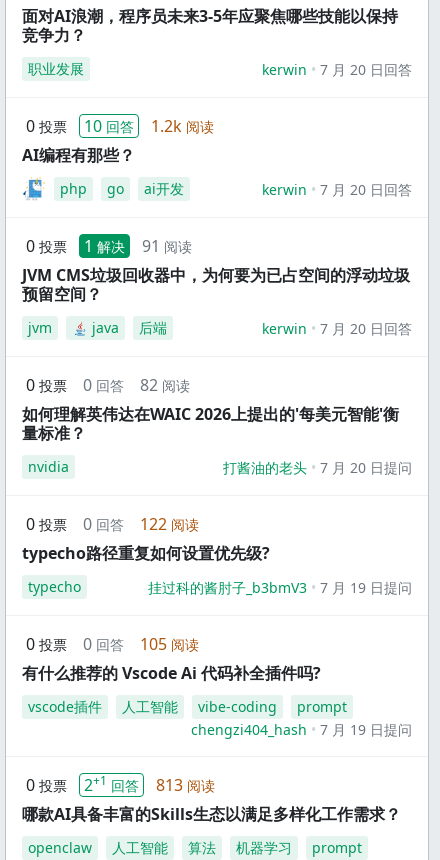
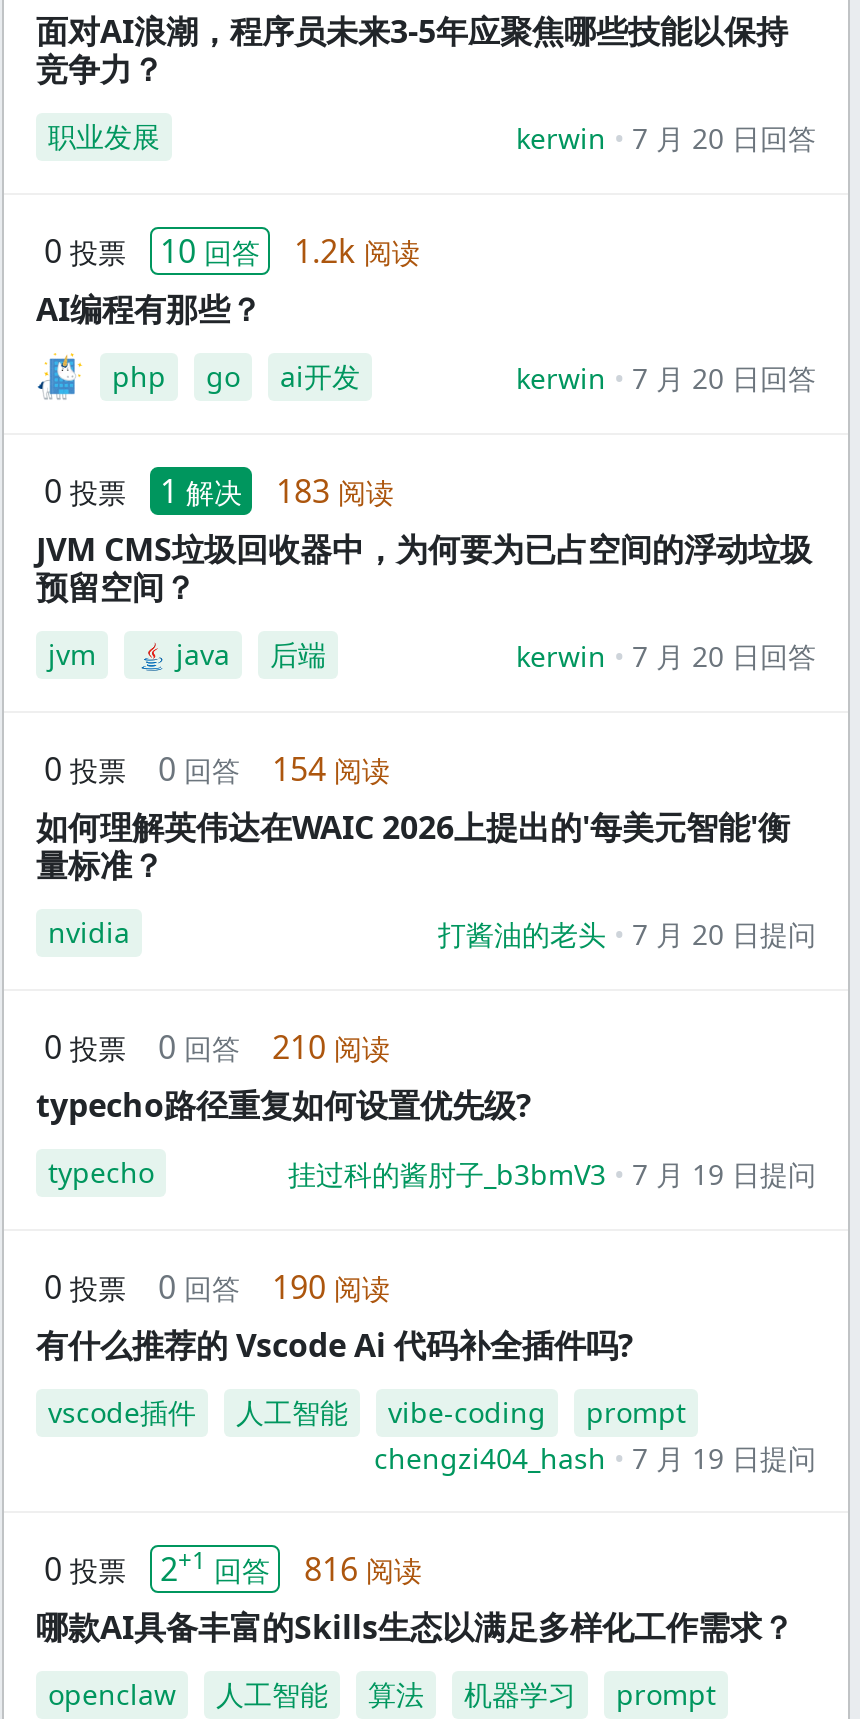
[26,235,192,257] 0 投票 1 解决 91 阅读 -> [44,469,394,513] 0 投票 1 解决 183 阅读
[26,374,190,396] 0 投票 0 回答 82 阅读 -> [44,747,390,791] 0 投票 0 回答 154 阅读
[26,513,199,535] 0 投票 0 回答 122 阅读 -> [44,1025,390,1069] 0 投票 0 回答 210 阅读
[26,633,199,655] 0 投票 0 回答 105 阅读 -> [44,1265,390,1309] 0 投票 0 回答 190 阅读
[26,772,215,796] 0 投票 2+1 回答 813 阅读 -> [44,1543,422,1591] 0 投票 2+1 回答 816 阅读

